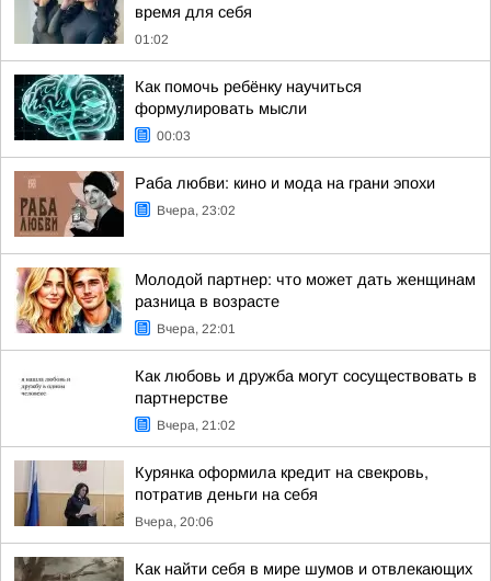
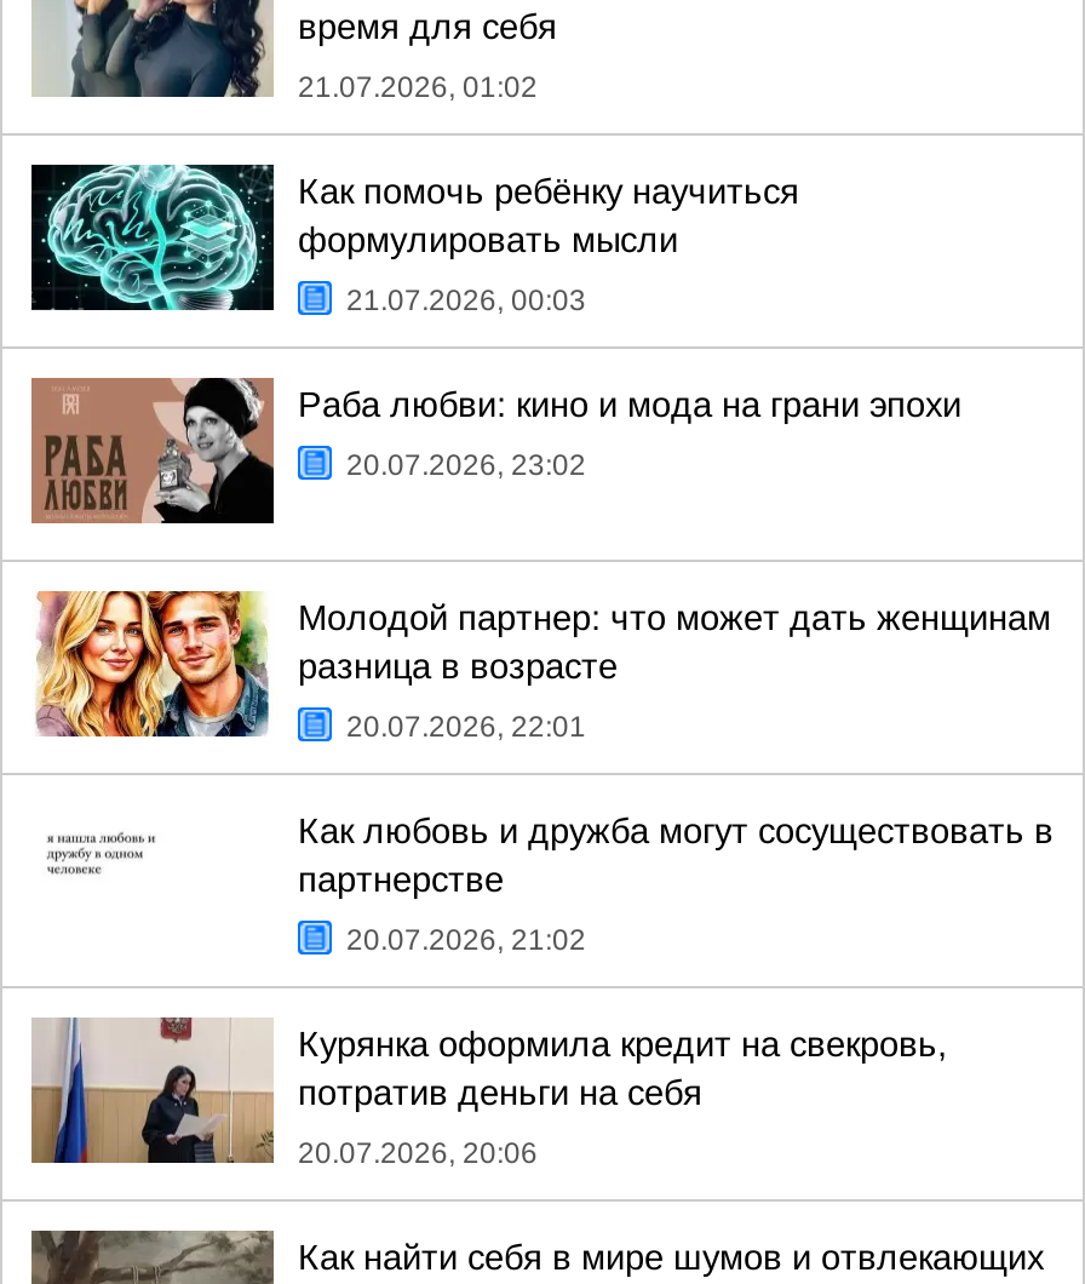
[135,32,169,47] 01:02 -> [298,70,538,104] 21.07.2026, 01:02
[157,128,191,144] 00:03 -> [346,283,586,317] 21.07.2026, 00:03
[157,203,236,218] Вчера, 23:02 -> [346,448,586,482] 20.07.2026, 23:02
[157,321,236,337] Вчера, 22:01 -> [346,710,586,744] 20.07.2026, 22:01
[157,418,236,433] Вчера, 21:02 -> [346,923,586,957] 20.07.2026, 21:02
[135,514,214,529] Вчера, 20:06 -> [298,1136,538,1170] 20.07.2026, 20:06

